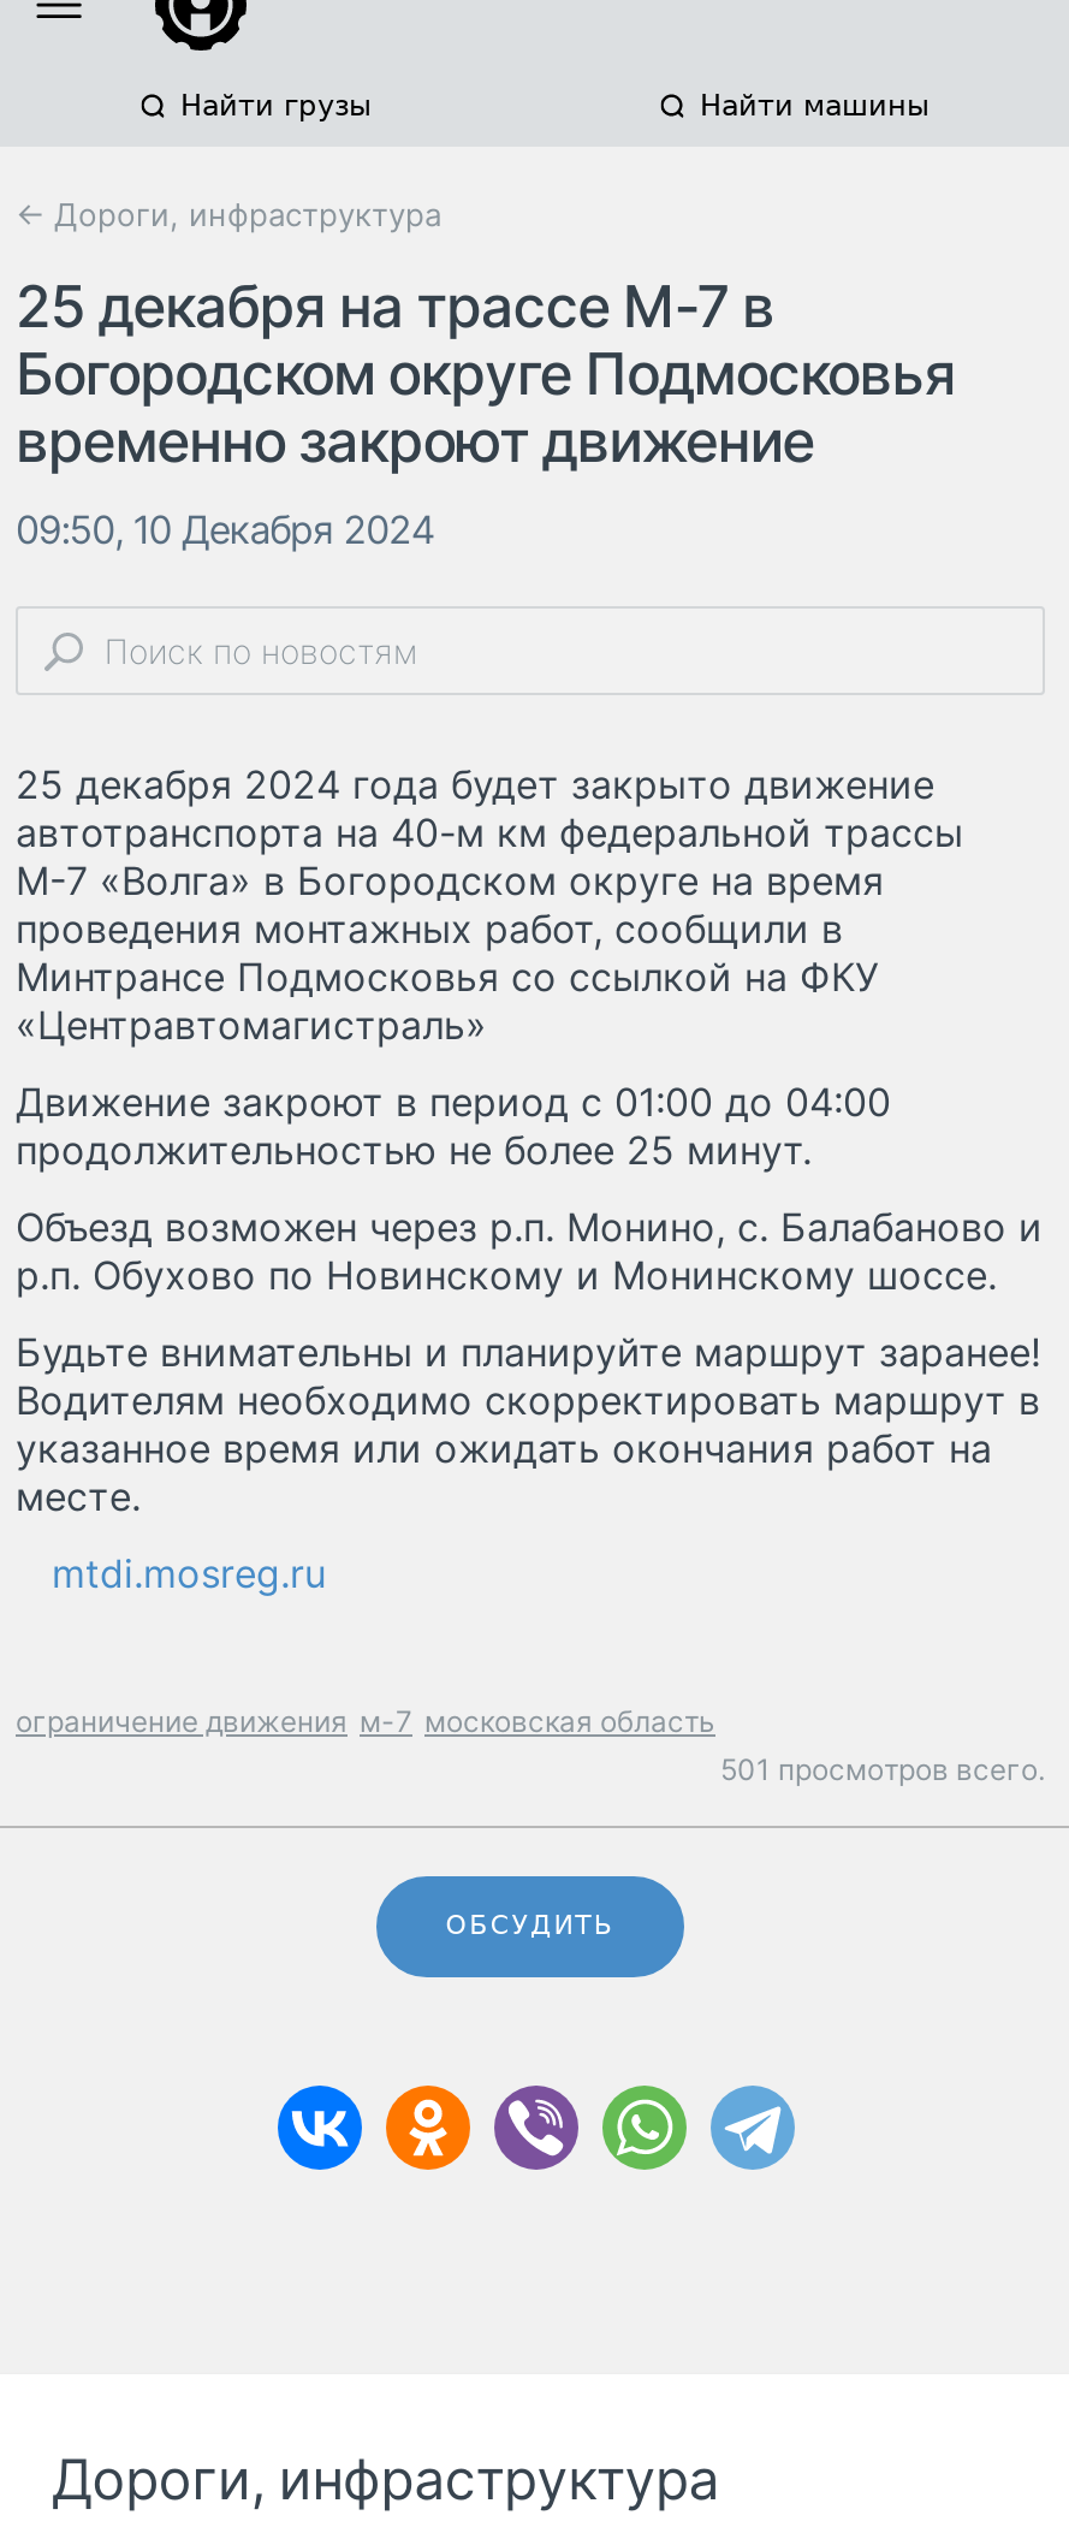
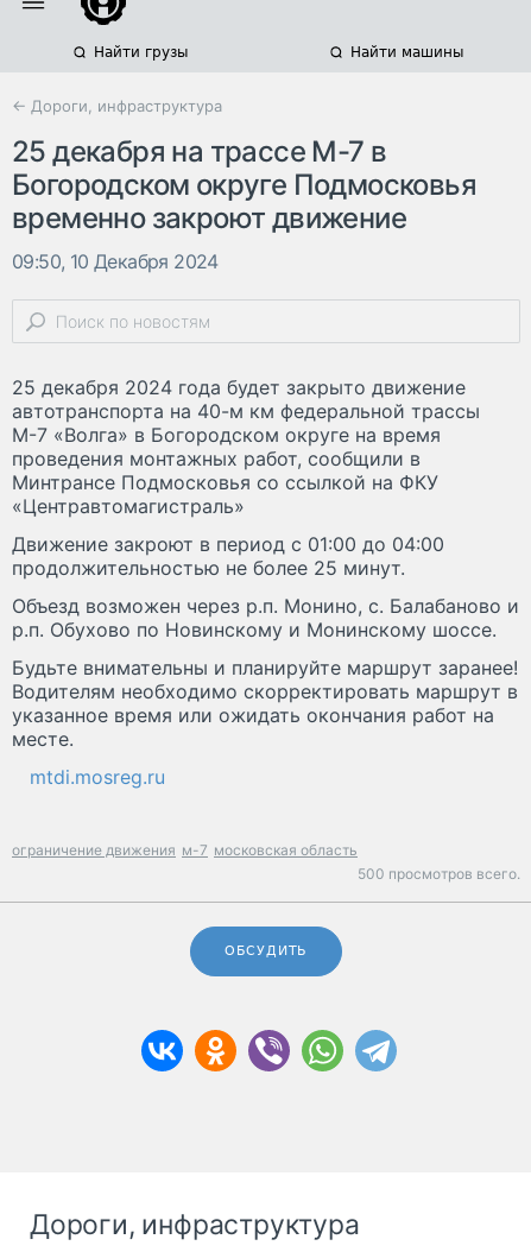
[720,1751,1045,1788] 501 просмотров всего. -> [358,865,520,883] 500 просмотров всего.

